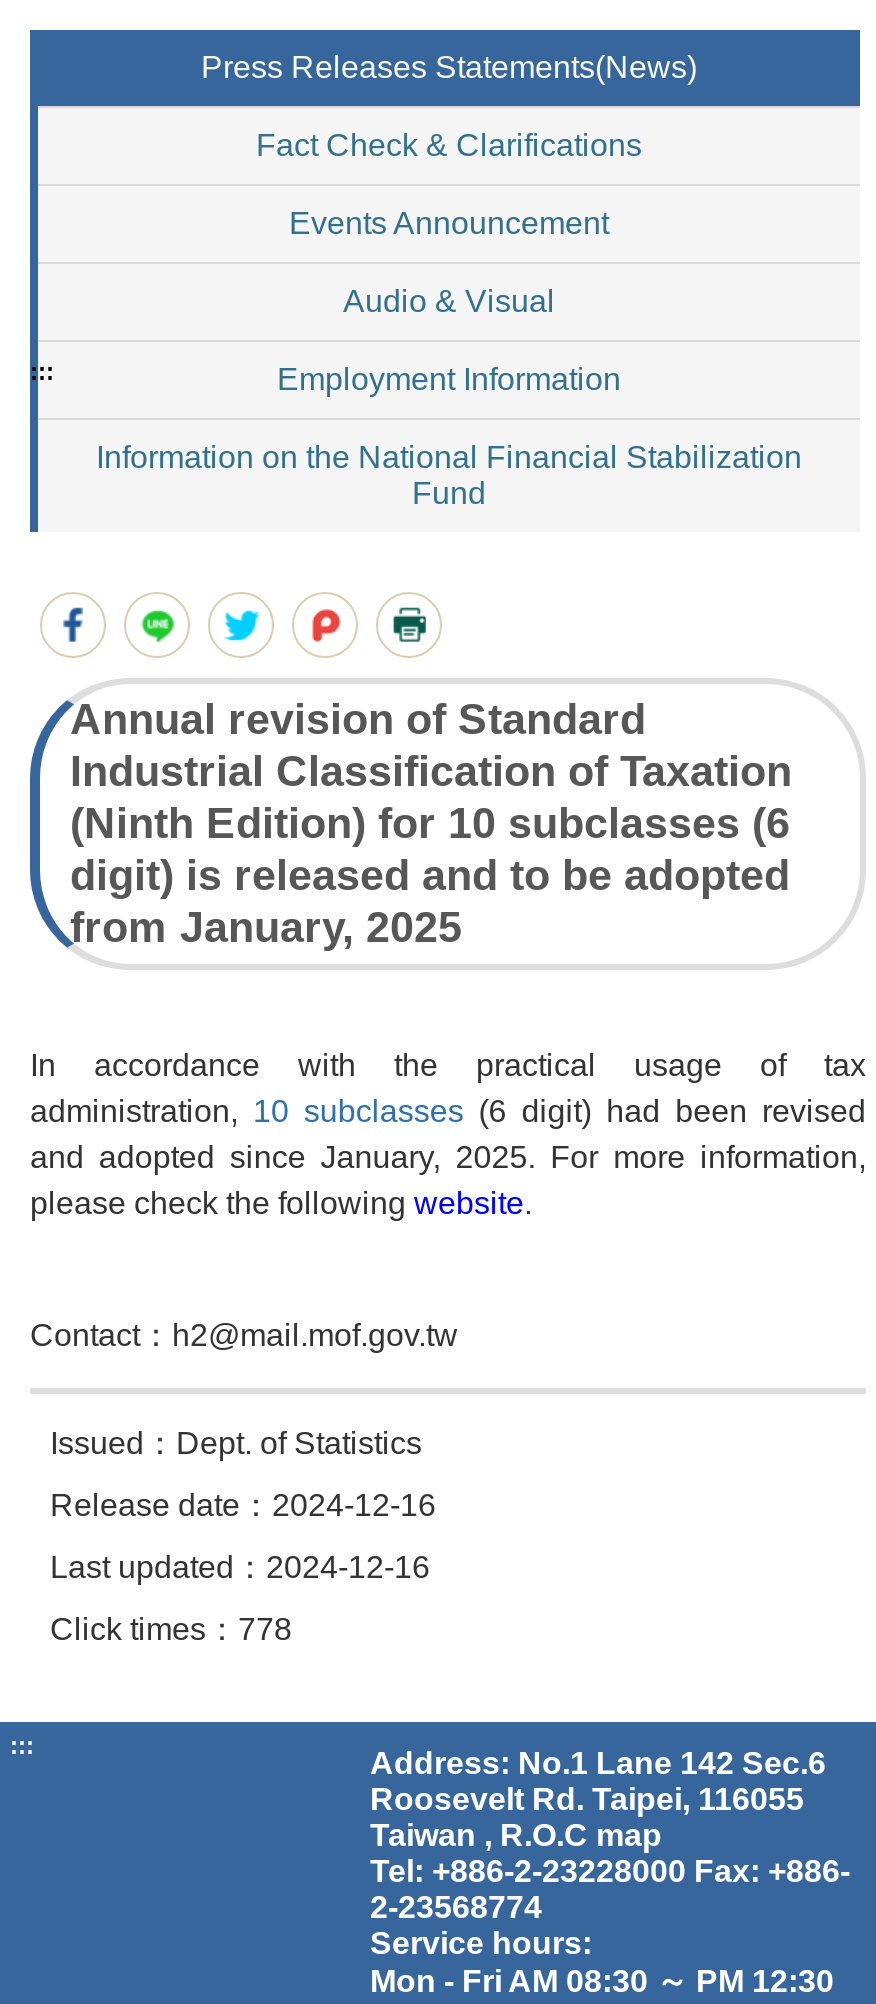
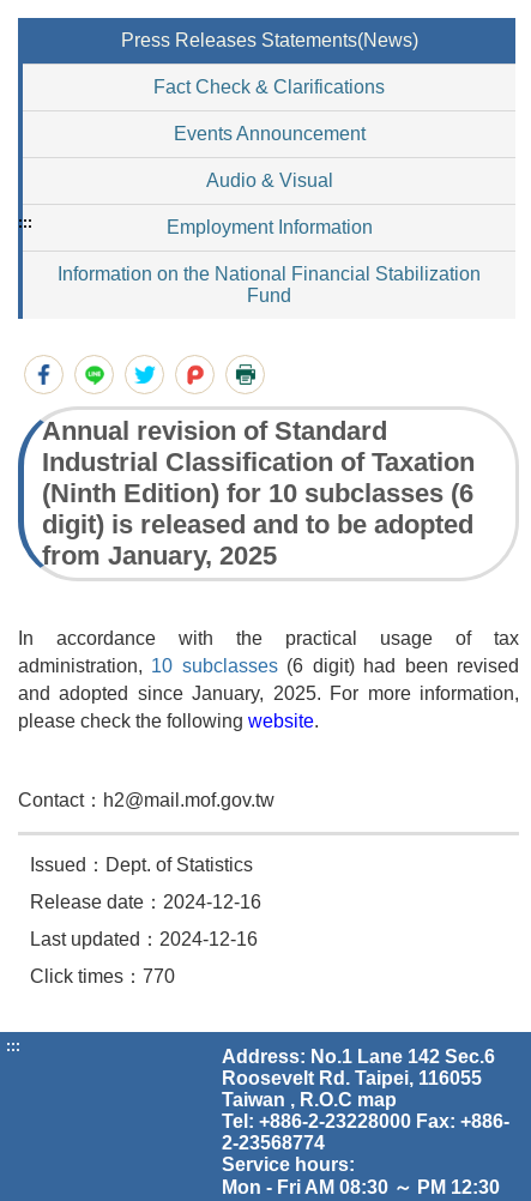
[50,1612,292,1646] Click times：778 -> [30,966,175,987] Click times：770

